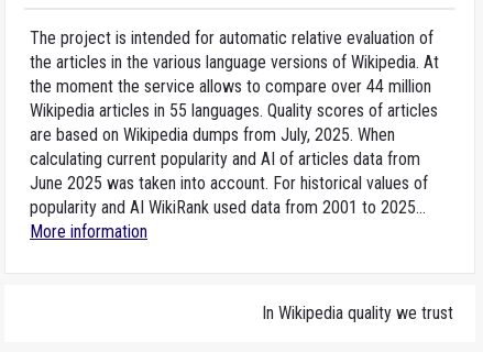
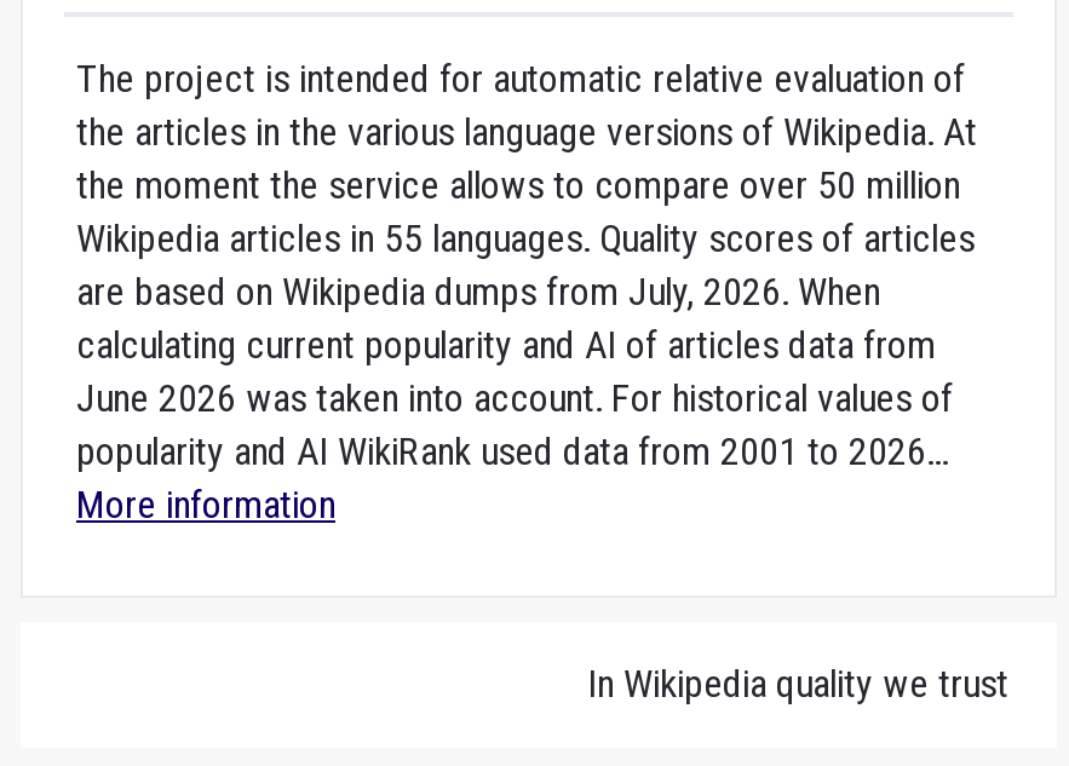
[30,75,431,96] the moment the service allows to compare over 44 million -> [76,161,960,207] the moment the service allows to compare over 50 million
[30,124,395,145] are based on Wikipedia dumps from July, 2025. When -> [76,268,880,314] are based on Wikipedia dumps from July, 2026. When
[30,172,428,193] June 2025 was taken into account. For historical values of -> [76,374,953,420] June 2026 was taken into account. For historical values of
[30,196,426,217] popularity and AI WikiRank used data from 2001 to 2025... -> [76,427,948,473] popularity and AI WikiRank used data from 2001 to 2026...

